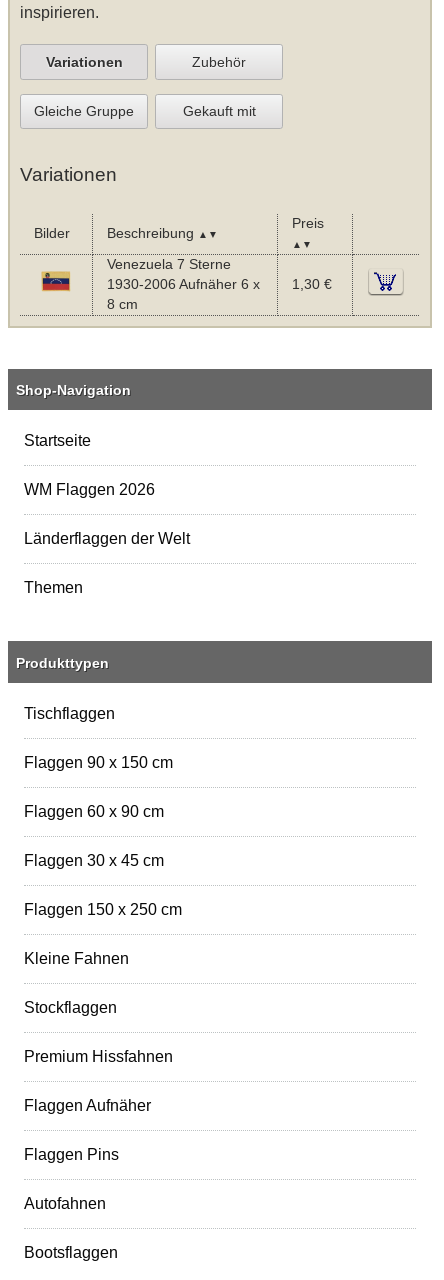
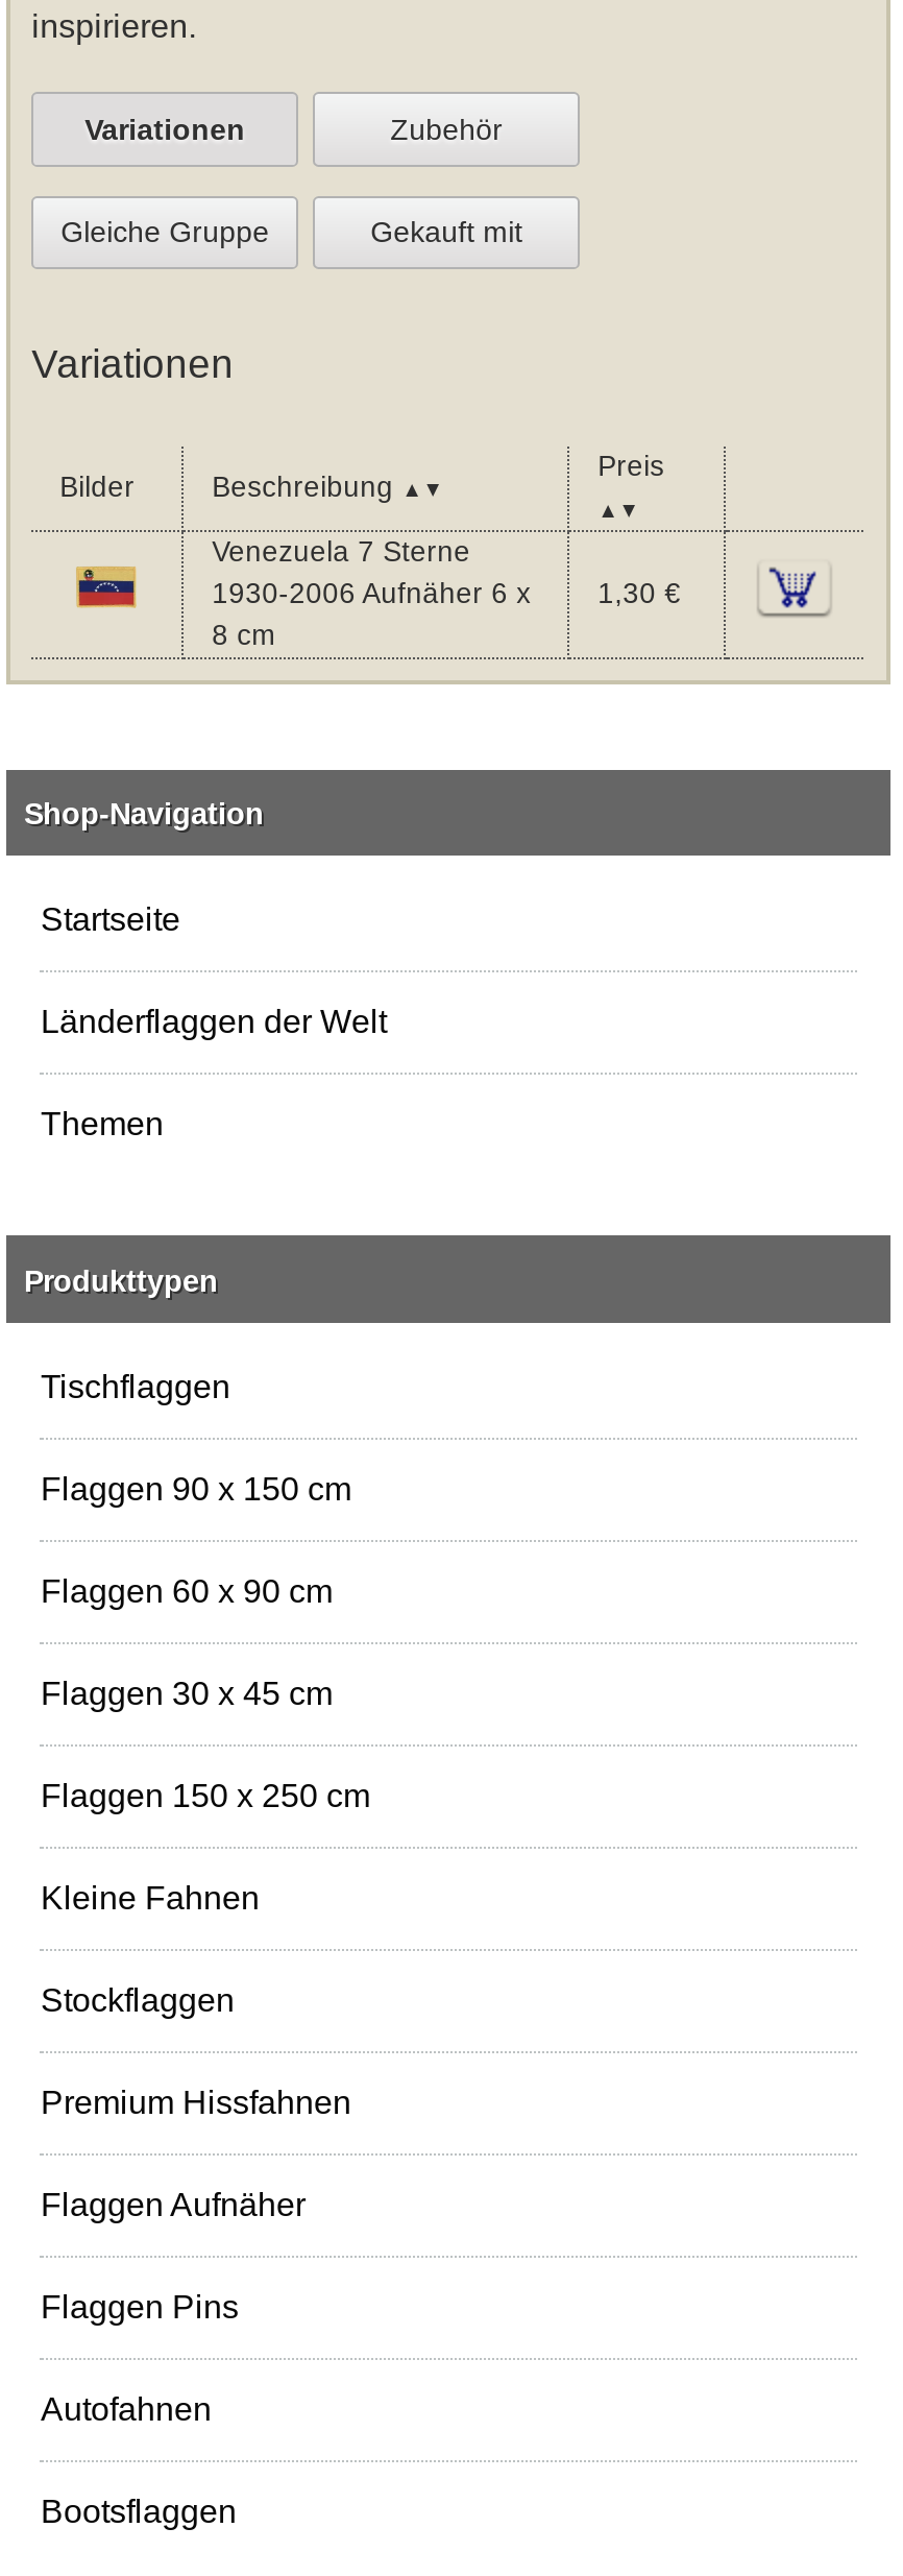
[24,481,155,498] WM Flaggen 2026 -> none

